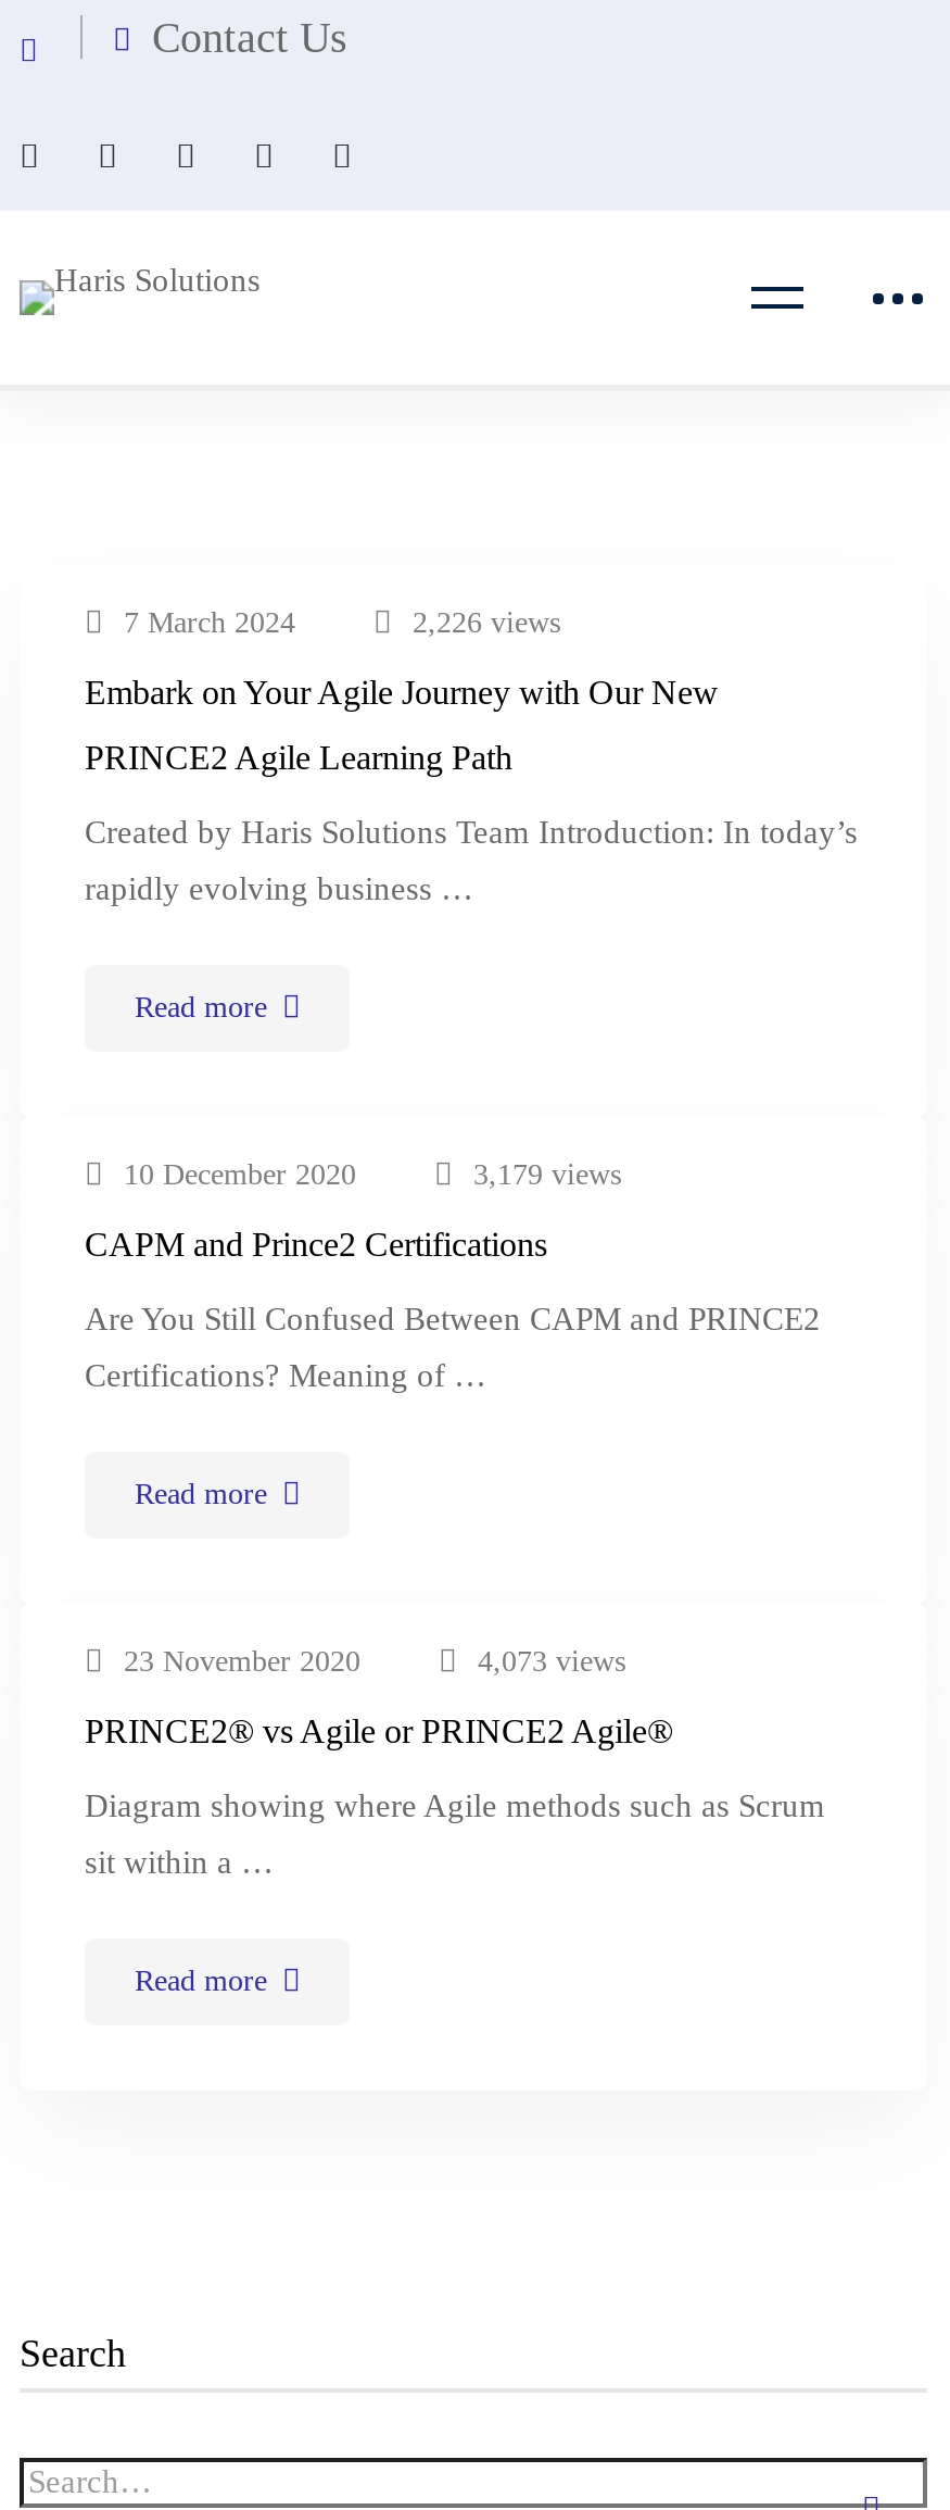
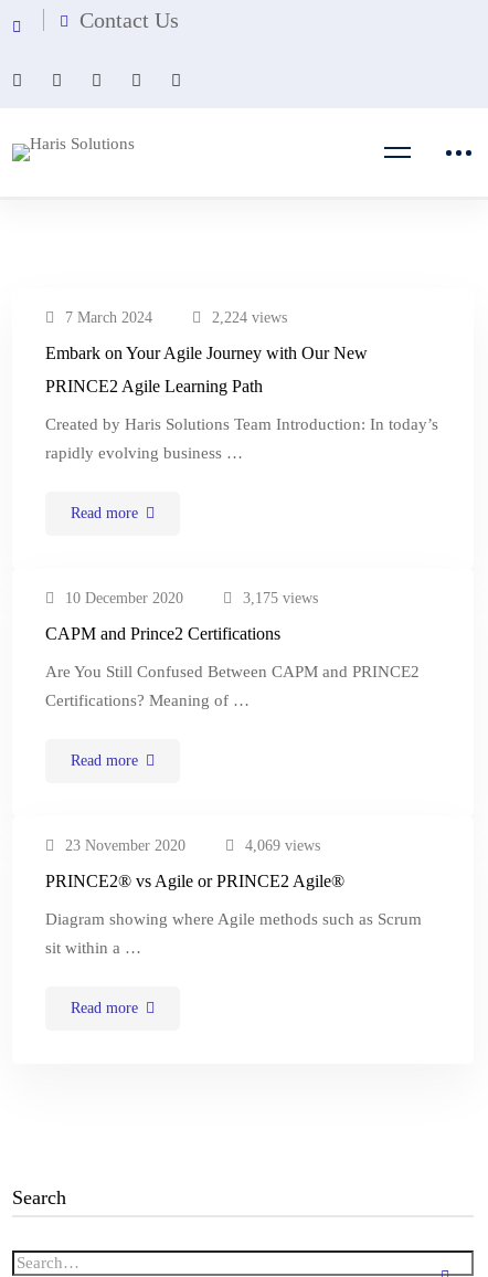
[413,606,560,639] 2,226 views -> [212,309,287,326] 2,224 views
[473,1158,621,1191] 3,179 views -> [243,590,318,606] 3,175 views
[478,1645,625,1678] 4,073 views -> [245,837,320,854] 4,069 views

